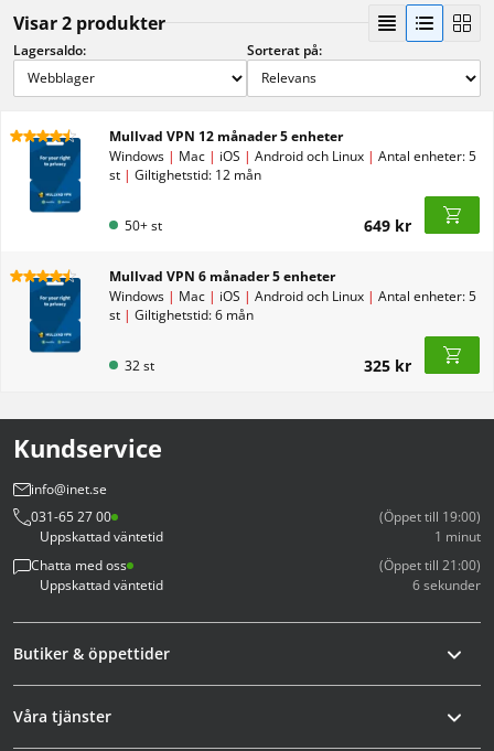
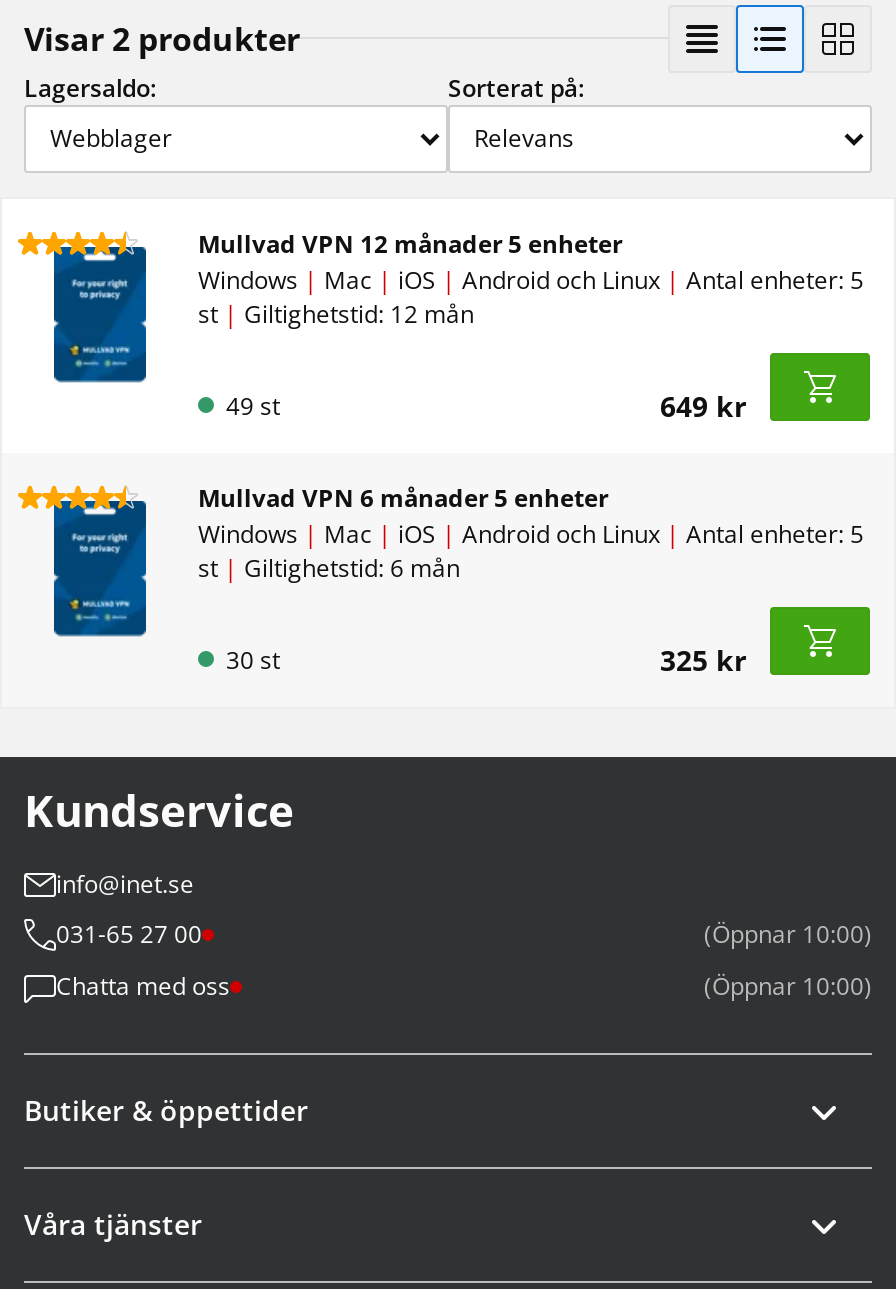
[125,216,162,234] 50+ st -> [226,388,280,422] 49 st
[125,356,154,374] 32 st -> [226,642,280,676] 30 st
[40,507,481,545] (Öppet till 19:00) | Uppskattad väntetid | 1 minut -> [704,916,872,950] (Öppnar 10:00)
[40,555,481,594] (Öppet till 21:00) | Uppskattad väntetid | 6 sekunder -> [704,968,872,1002] (Öppnar 10:00)

